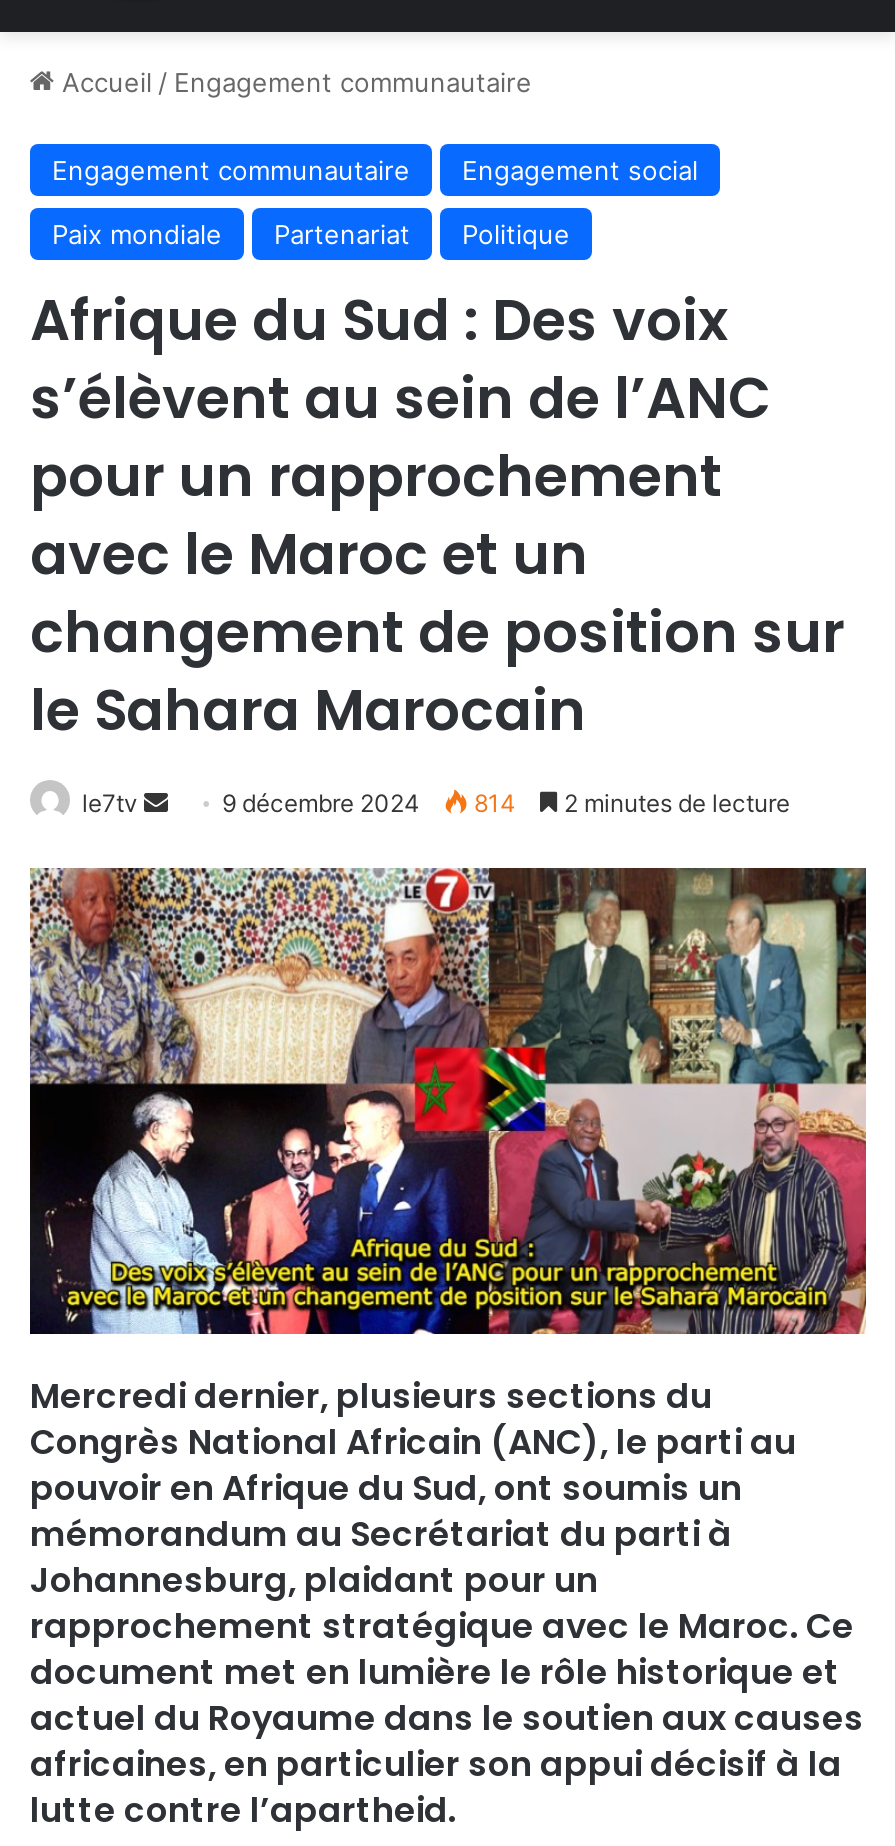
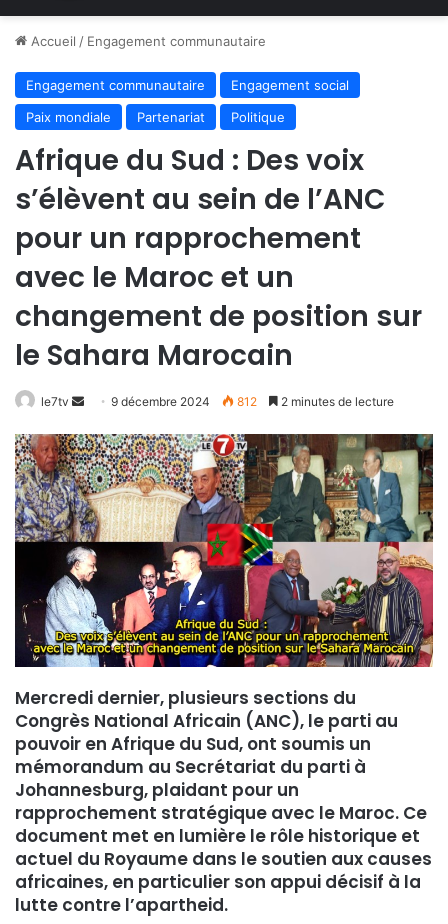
[468,788,516,818] 814 -> [234,394,257,409] 812

